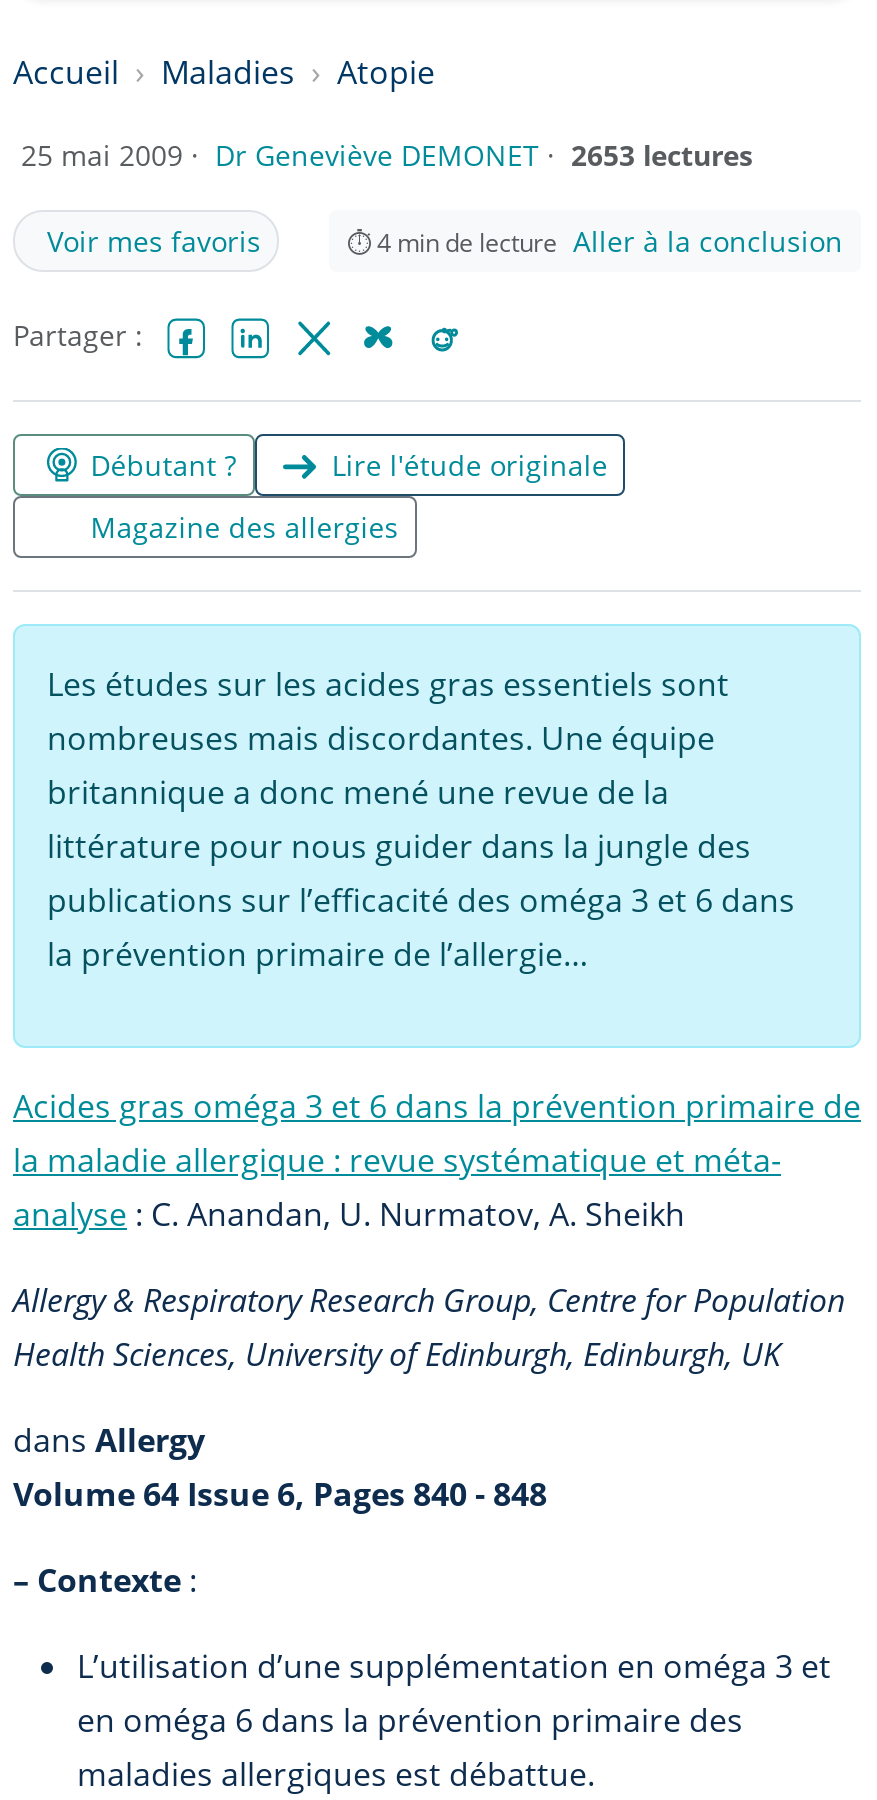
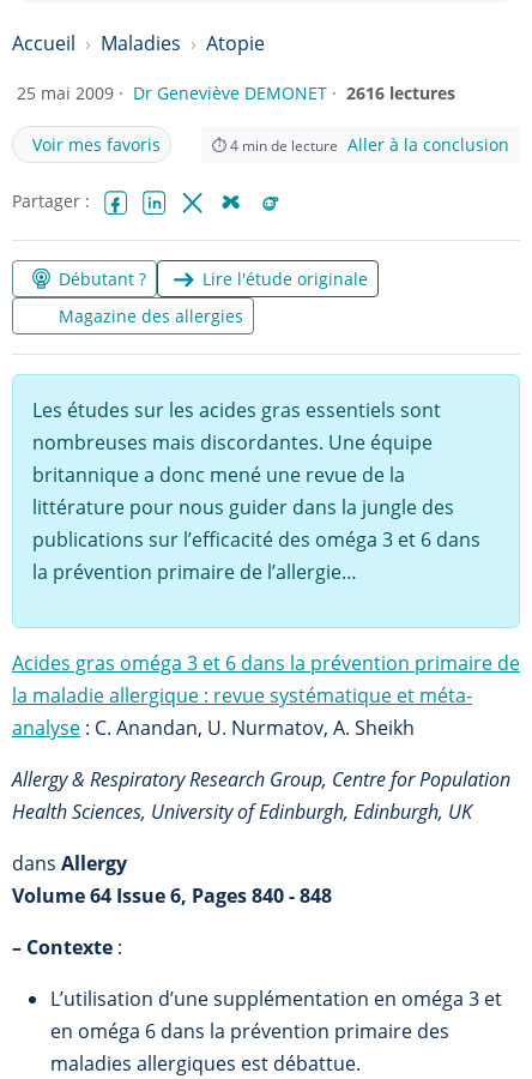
[21,135,753,173] 25 mai 2009 · Dr Geneviève DEMONET · 2653 lectures -> [17,81,455,104] 25 mai 2009 · Dr Geneviève DEMONET · 2616 lectures

